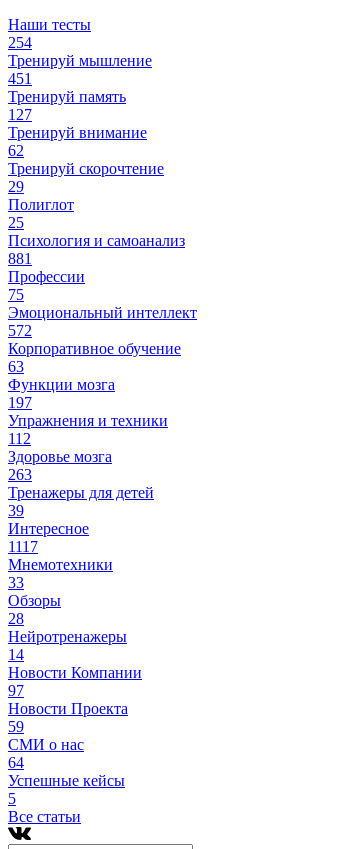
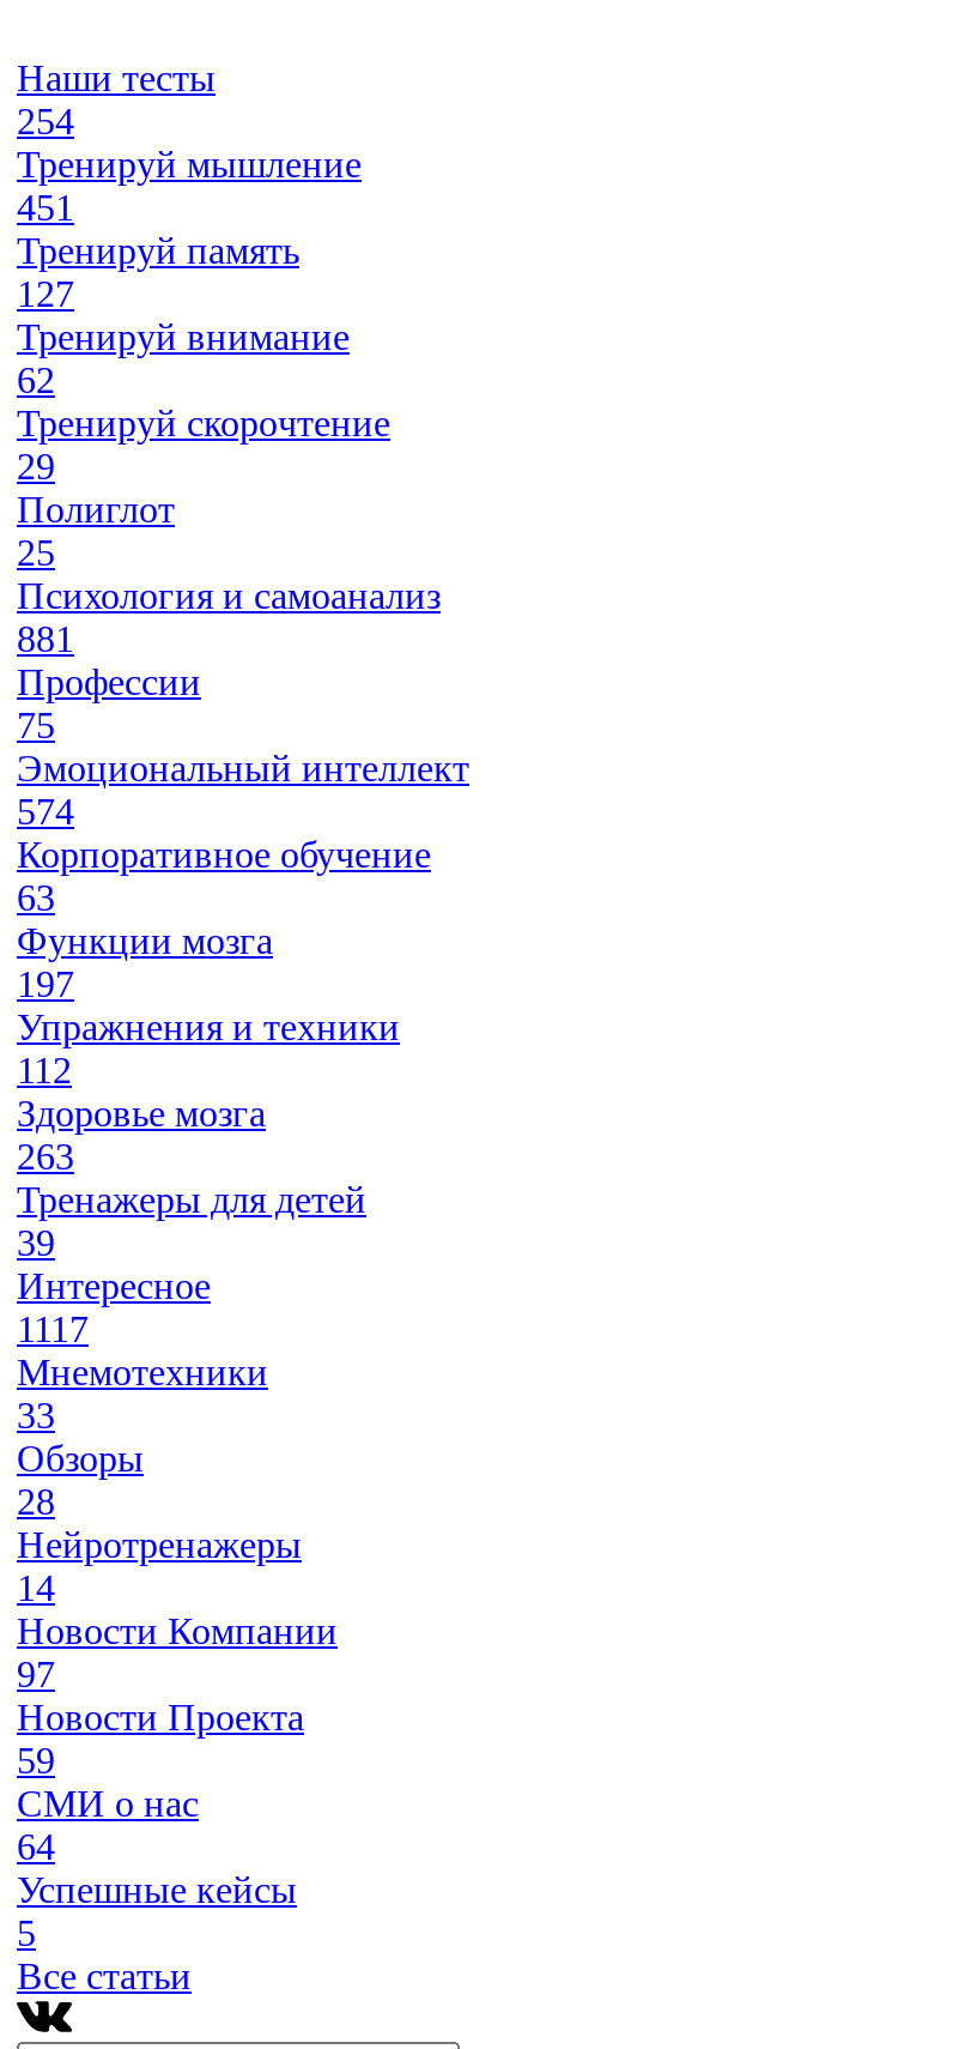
[8,322,32,339] 572 -> [17,790,74,831] 574

